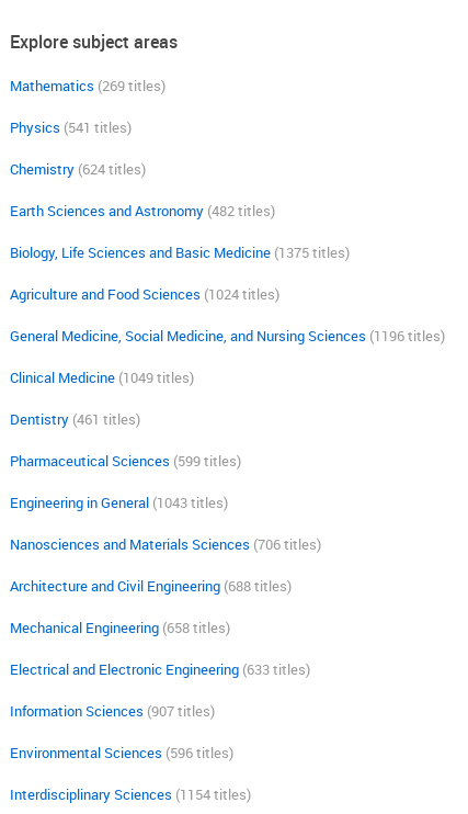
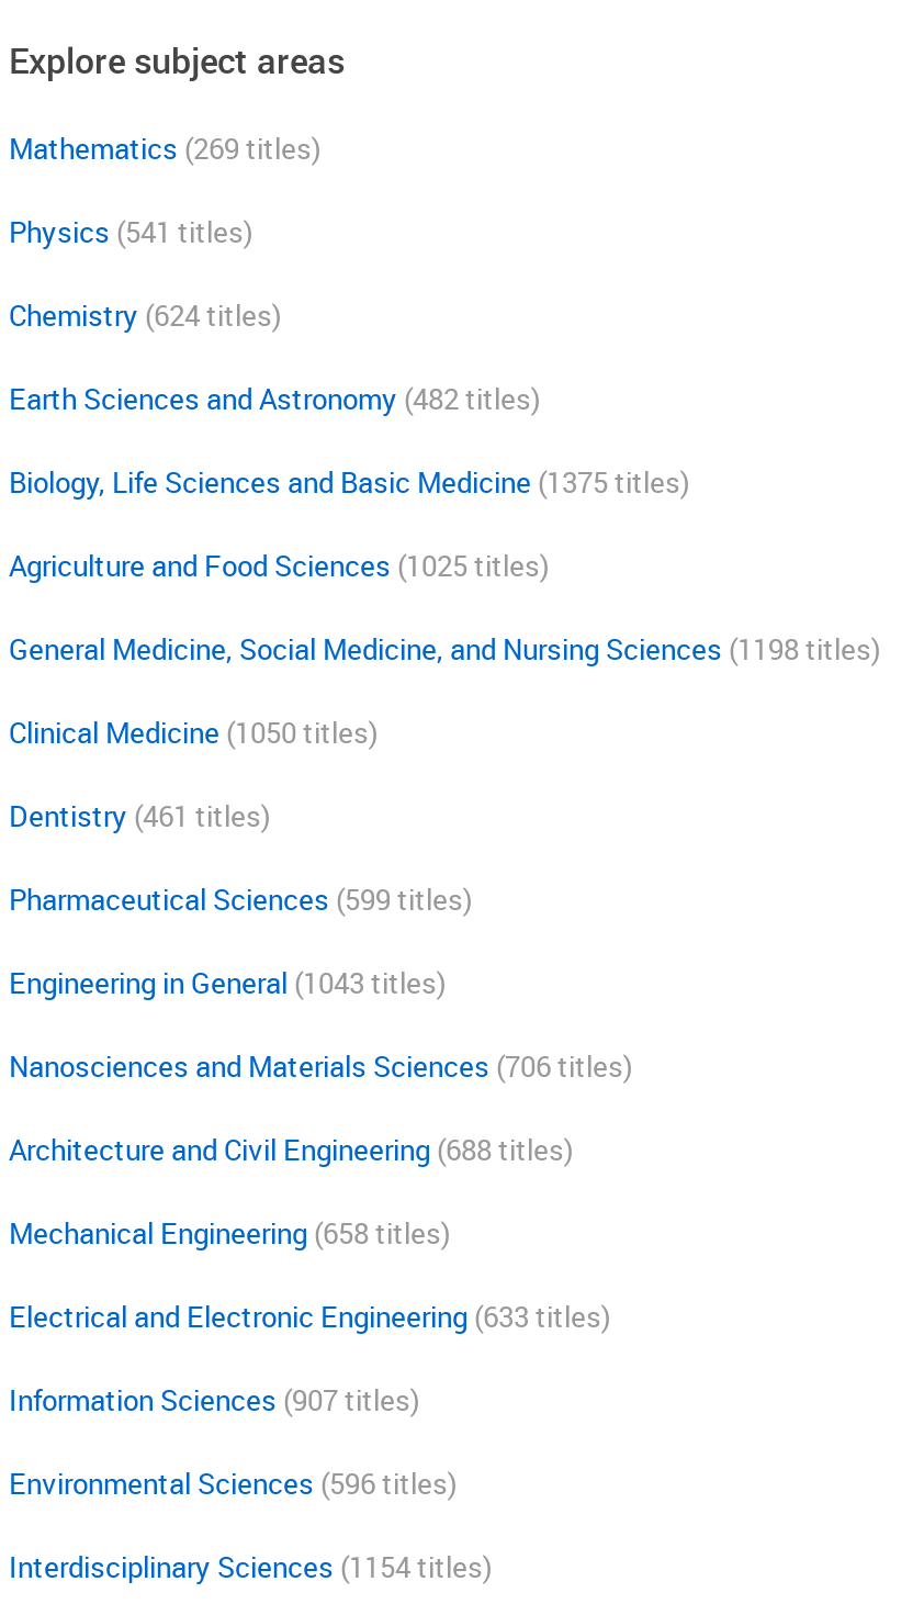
[10,284,279,304] Agriculture and Food Sciences (1024 titles) -> [9,546,549,585] Agriculture and Food Sciences (1025 titles)
[10,326,445,346] General Medicine, Social Medicine, and Nursing Sciences (1196 titles) -> [9,629,880,669] General Medicine, Social Medicine, and Nursing Sciences (1198 titles)
[10,368,194,387] Clinical Medicine (1049 titles) -> [9,713,378,752] Clinical Medicine (1050 titles)

